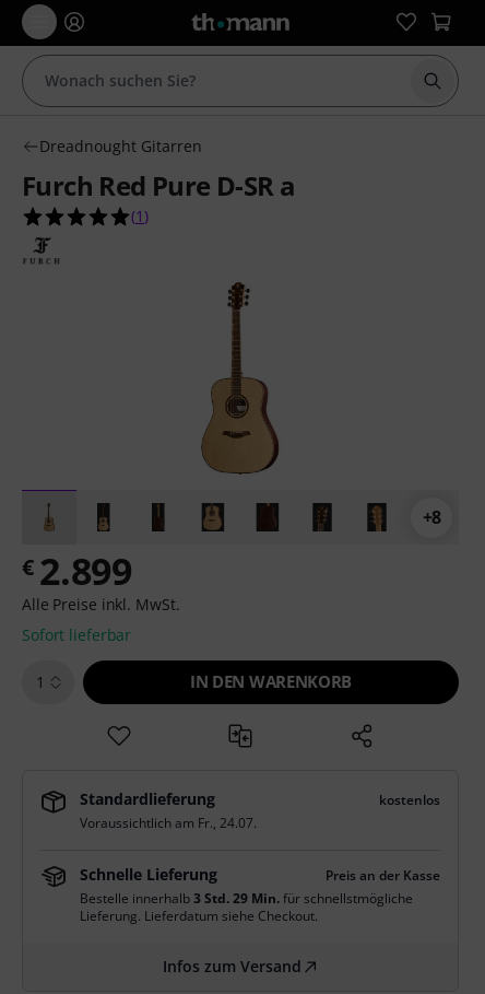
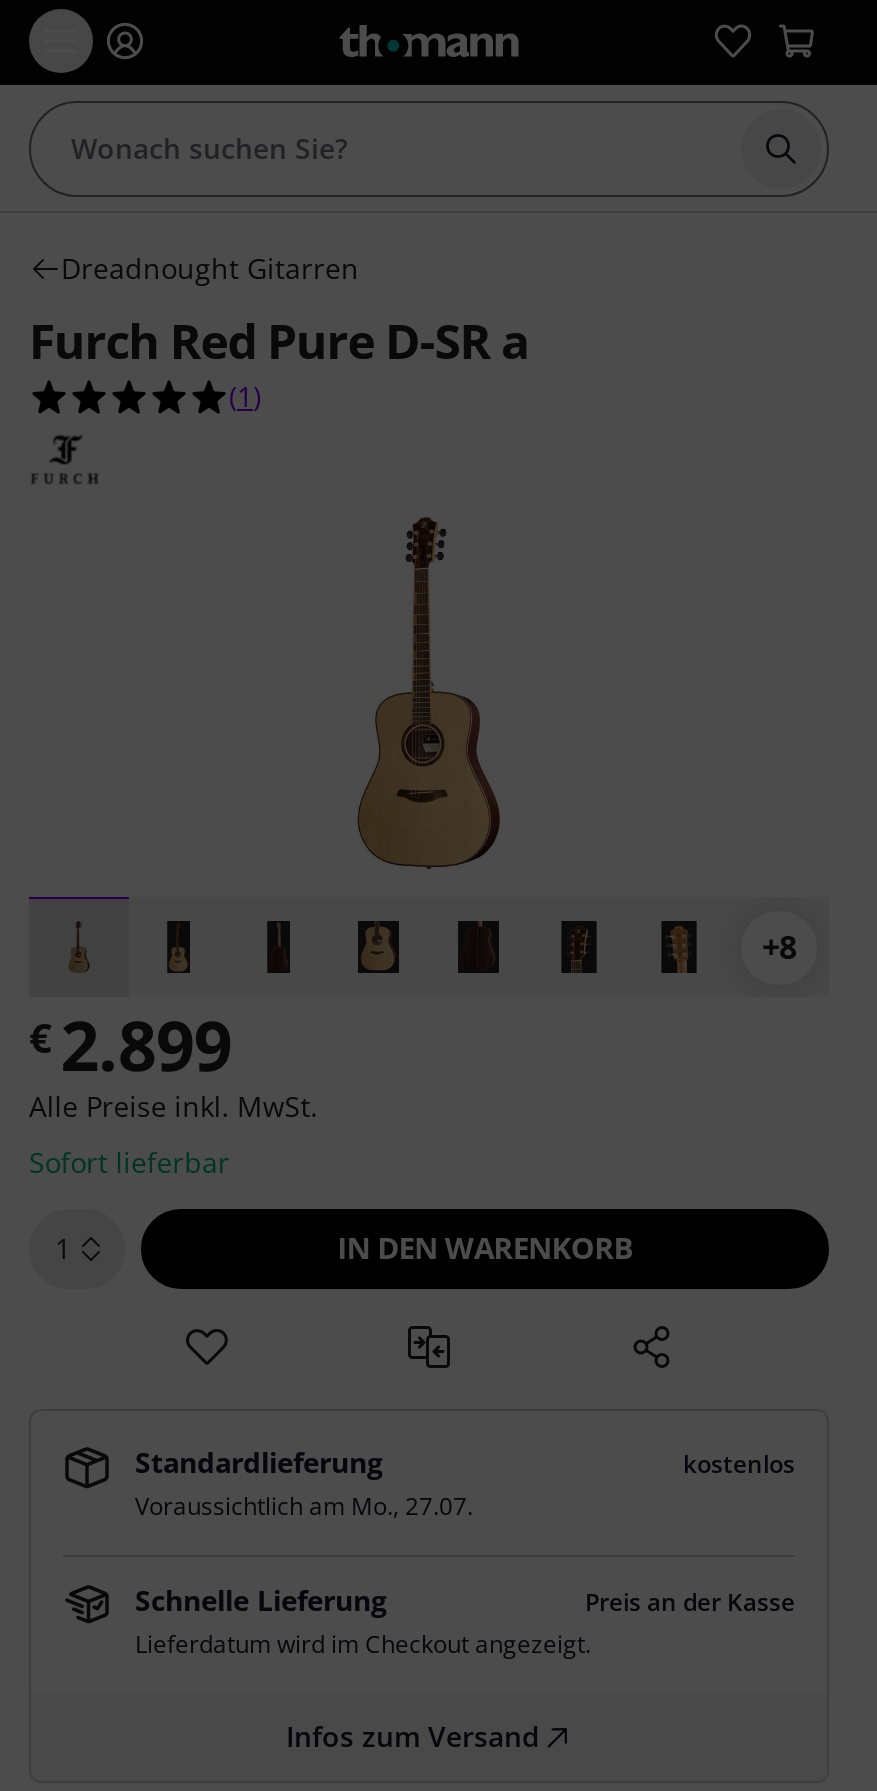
[80,814,257,832] Voraussichtlich am Fr., 24.07. -> [135,1489,473,1523] Voraussichtlich am Mo., 27.07.
[80,889,413,925] Bestelle innerhalb 3 Std. 29 Min. für schnellstmögliche | Lieferung. Lieferdatum siehe Checkout. -> [135,1627,591,1661] Lieferdatum wird im Checkout angezeigt.

